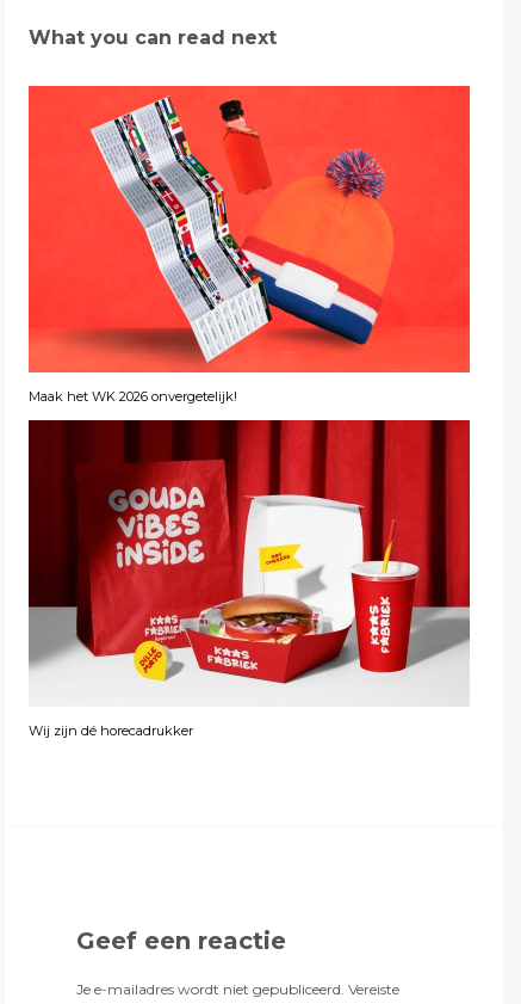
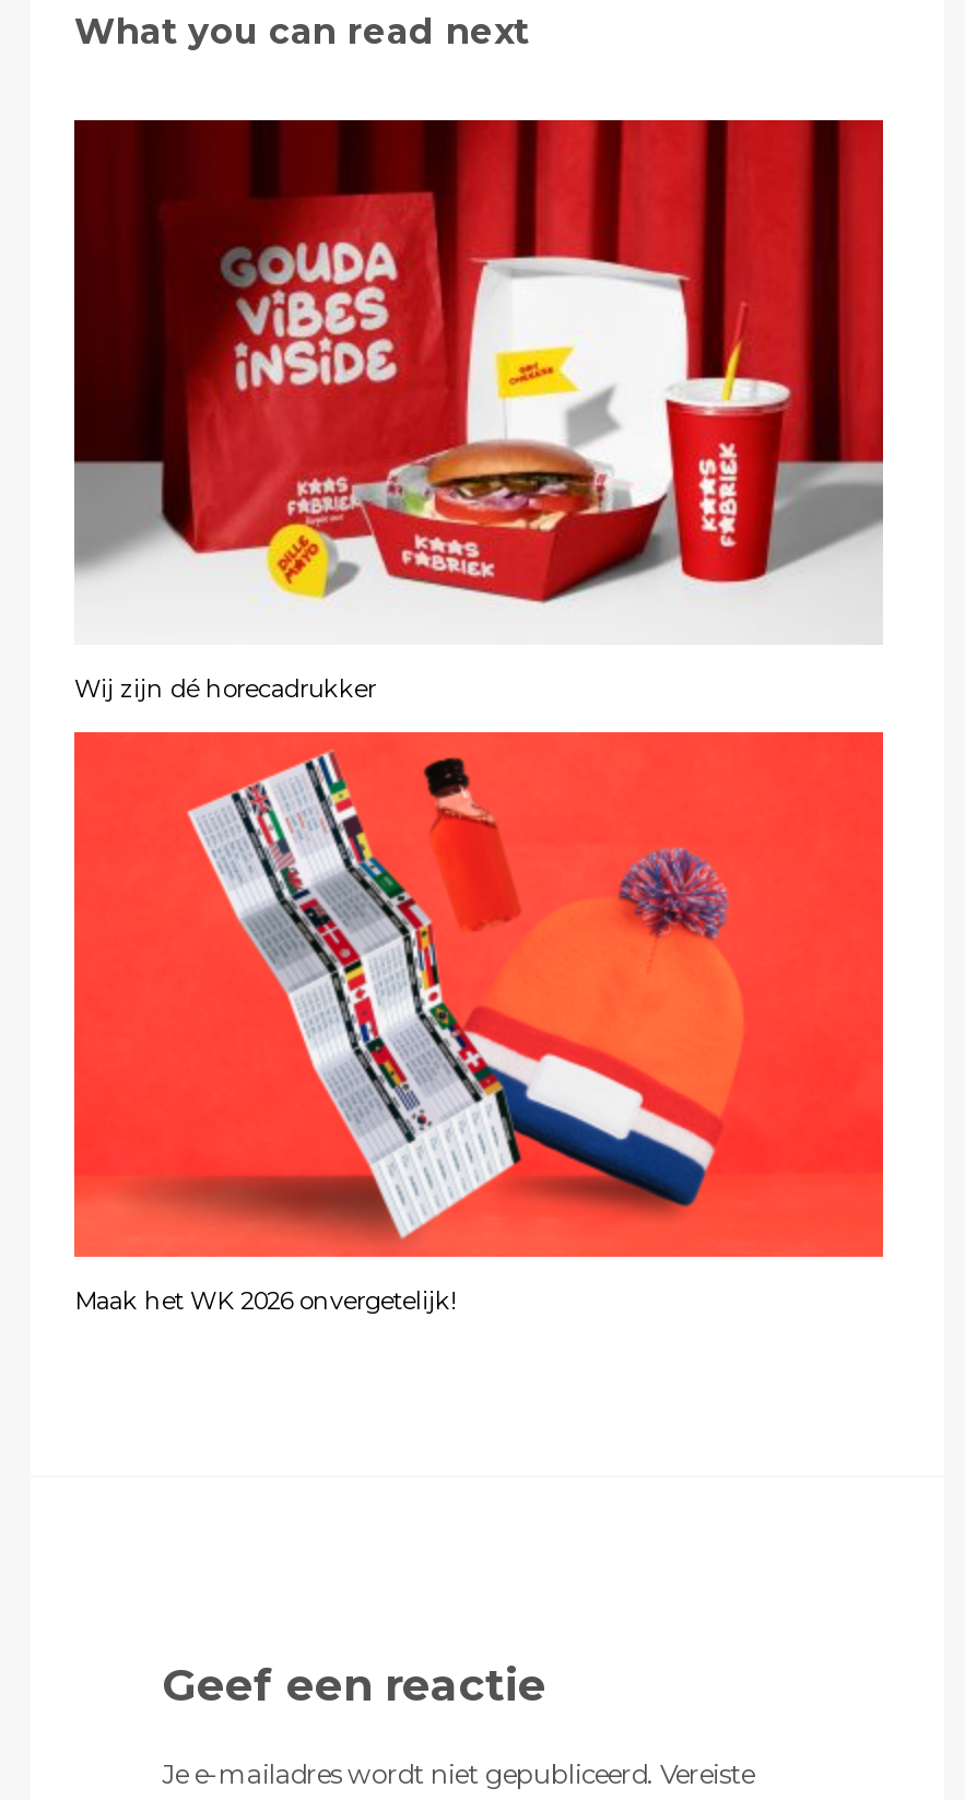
moved [29,91,465,405] -> [74,740,874,1315]: [image] | Maak het WK 2026 onvergetelijk!
moved [27,419,471,739] -> [72,117,885,703]: [image] | Wij zijn dé horecadrukker

